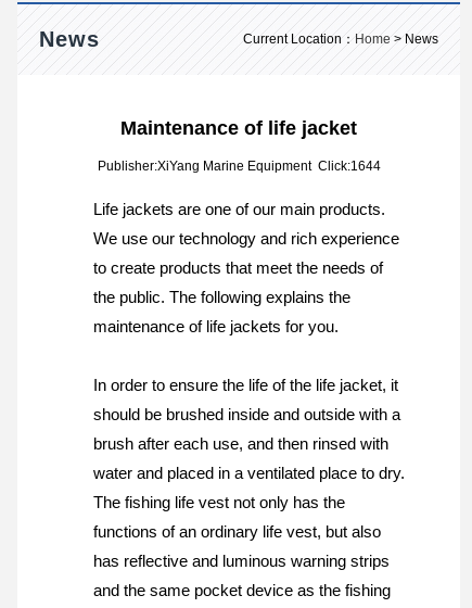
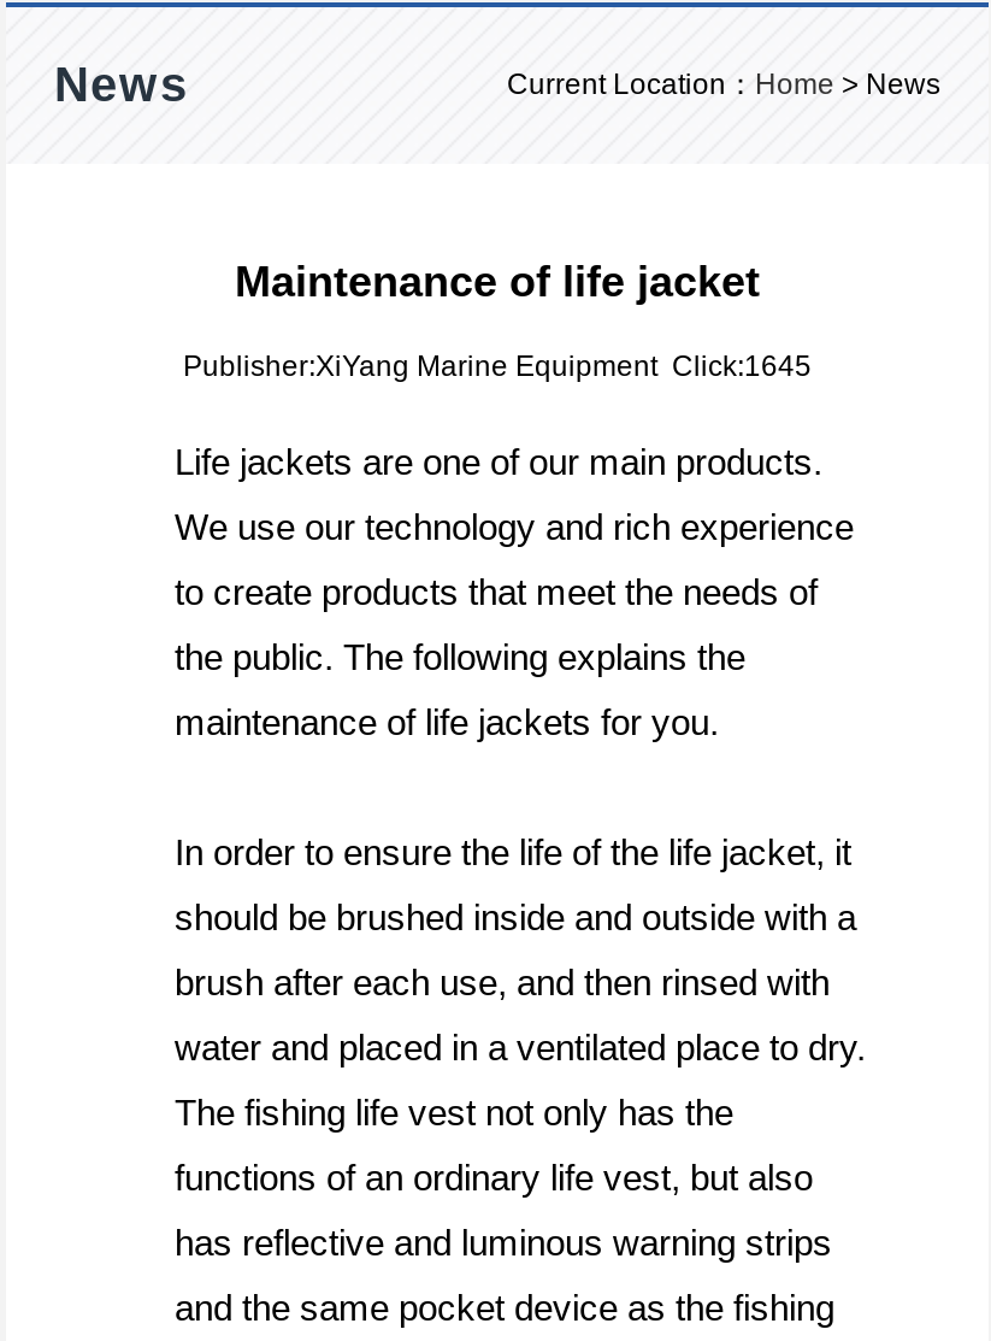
[97,159,380,174] Publisher:XiYang Marine Equipment Click:1644 -> [183,349,812,383] Publisher:XiYang Marine Equipment Click:1645

